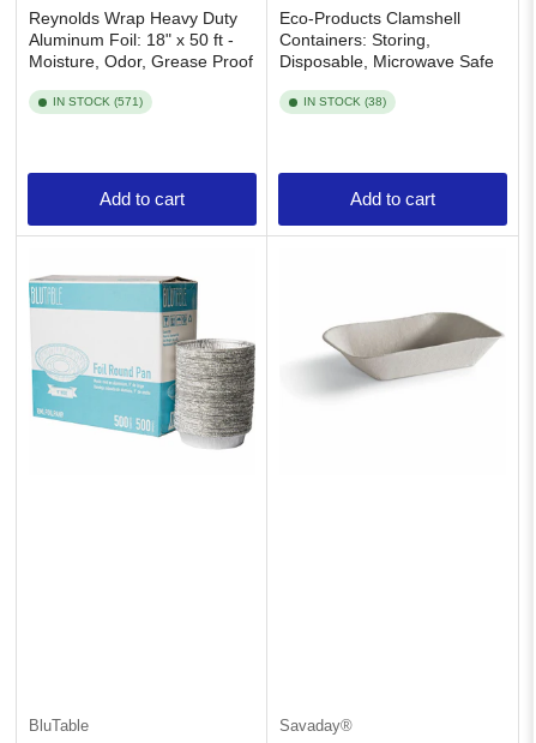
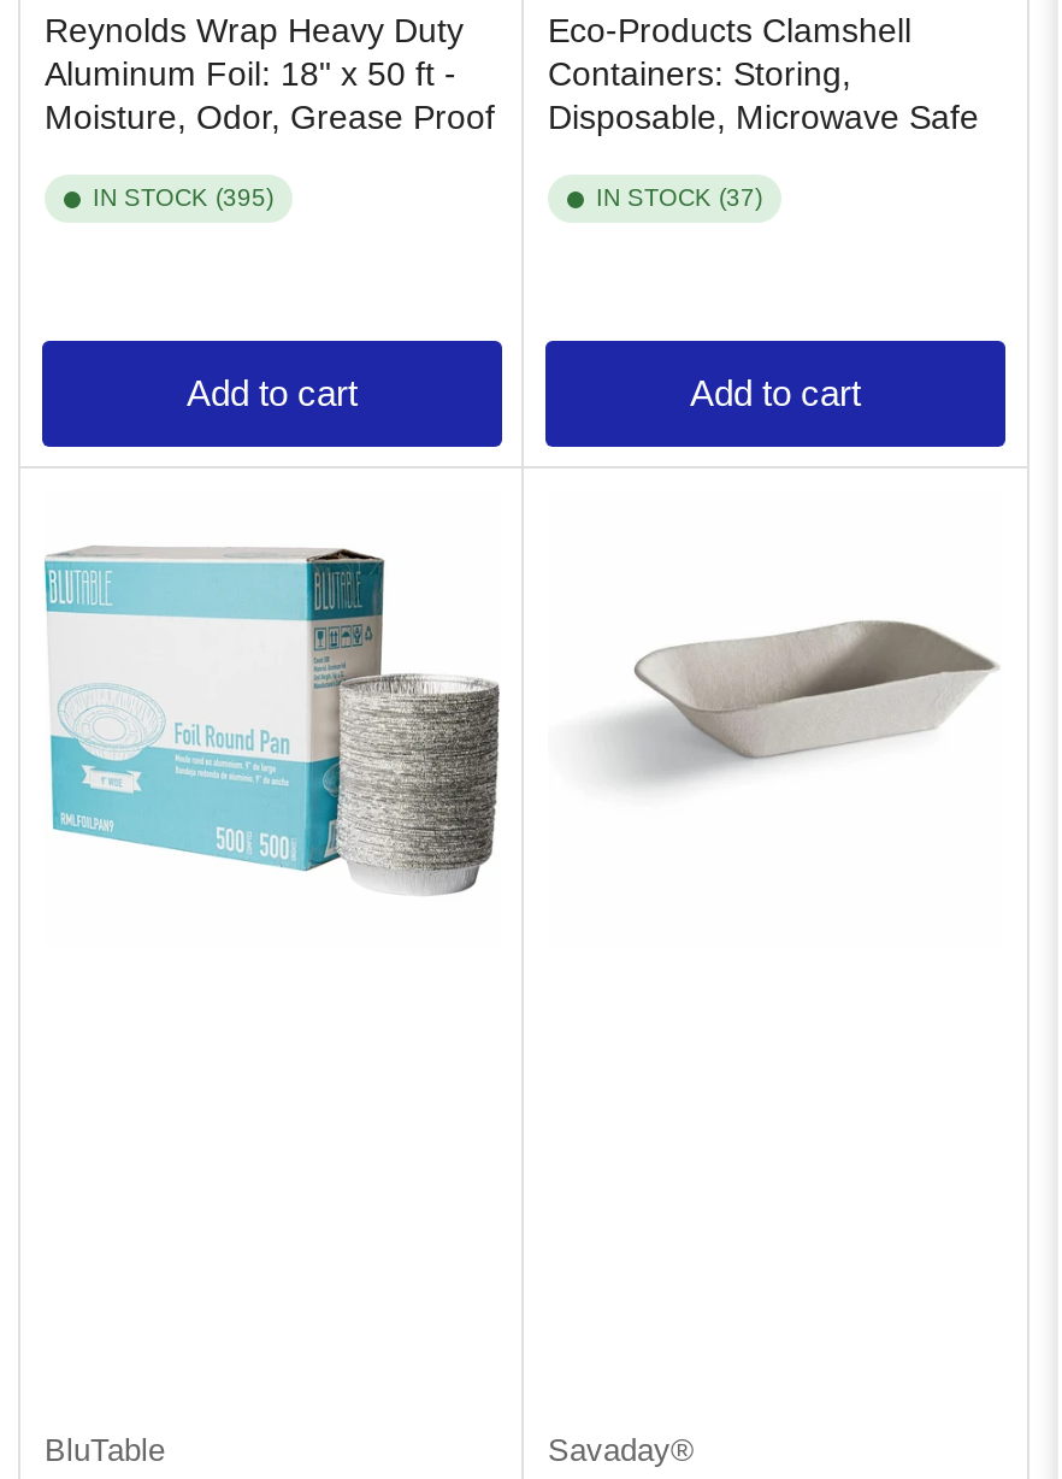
[53,95,143,108] IN STOCK (571) -> [93,184,273,211] IN STOCK (395)
[303,95,386,108] IN STOCK (38) -> [596,184,762,211] IN STOCK (37)

